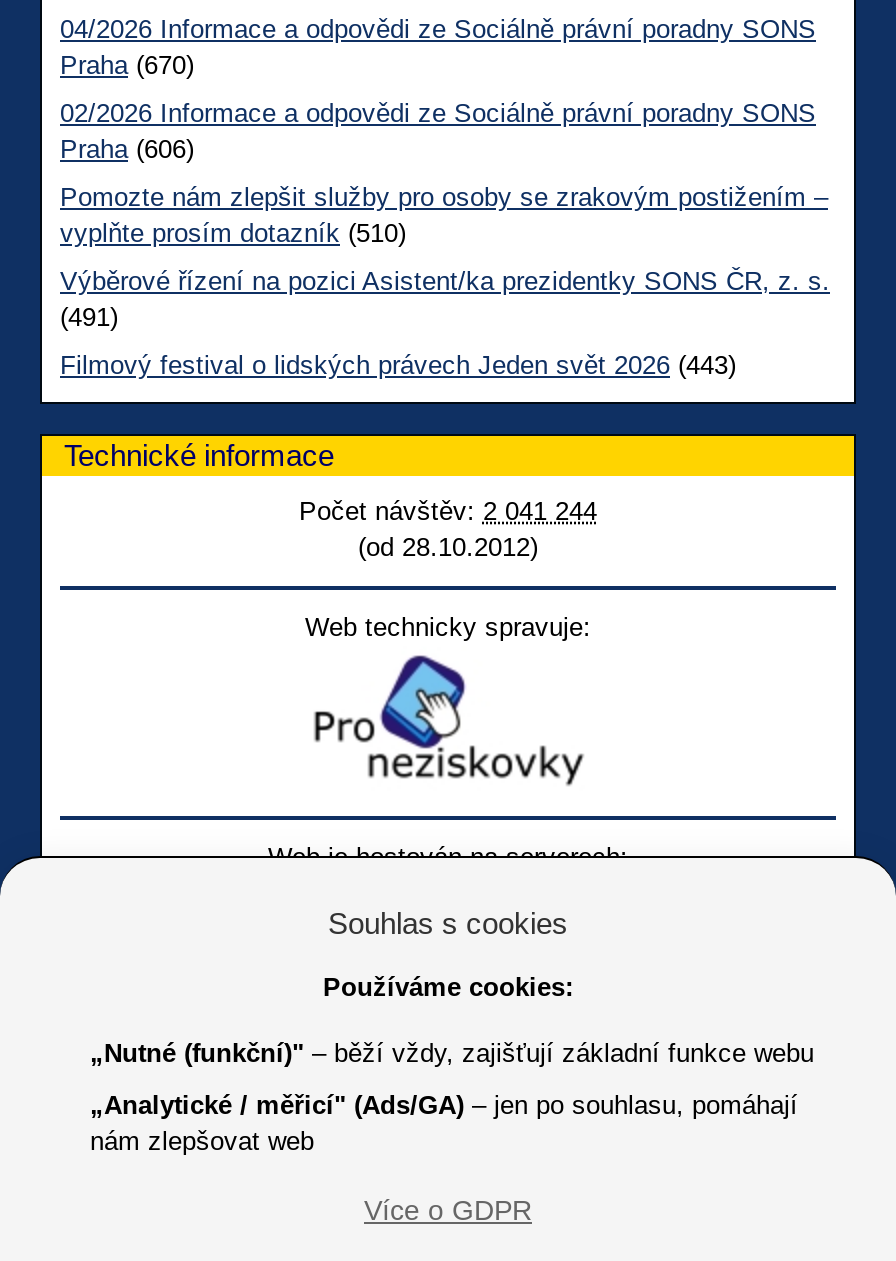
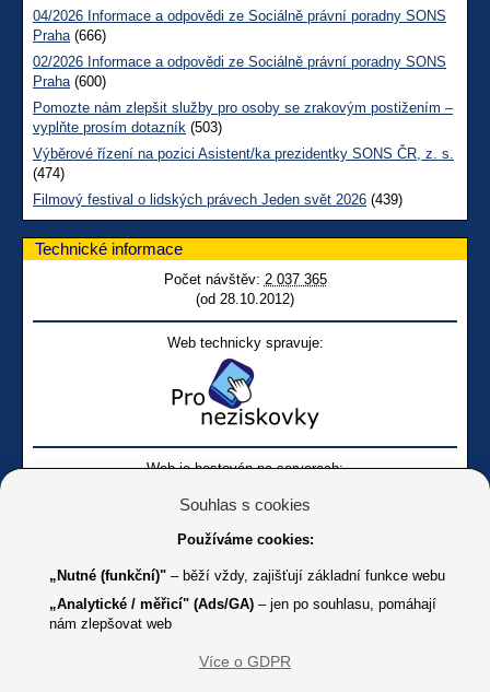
[60,51,194,81] Praha (670) -> [33,28,106,44] Praha (666)
[60,135,194,165] Praha (606) -> [33,74,106,90] Praha (600)
[60,219,406,249] vyplňte prosím dotazník (510) -> [33,119,222,136] vyplňte prosím dotazník (503)
[60,303,118,333] (491) -> [33,165,65,182] (474)
[60,351,736,381] Filmový festival o lidských právech Jeden svět 2026 (443) -> [33,192,402,208] Filmový festival o lidských právech Jeden svět 2026 (439)
[299,497,597,527] Počet návštěv: 2 041 244 -> [164,271,326,288] Počet návštěv: 2 037 365

